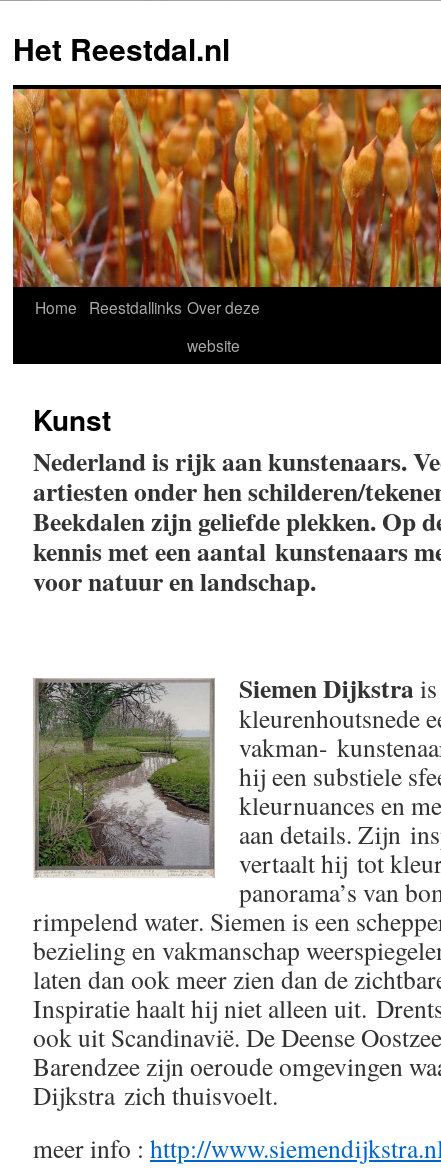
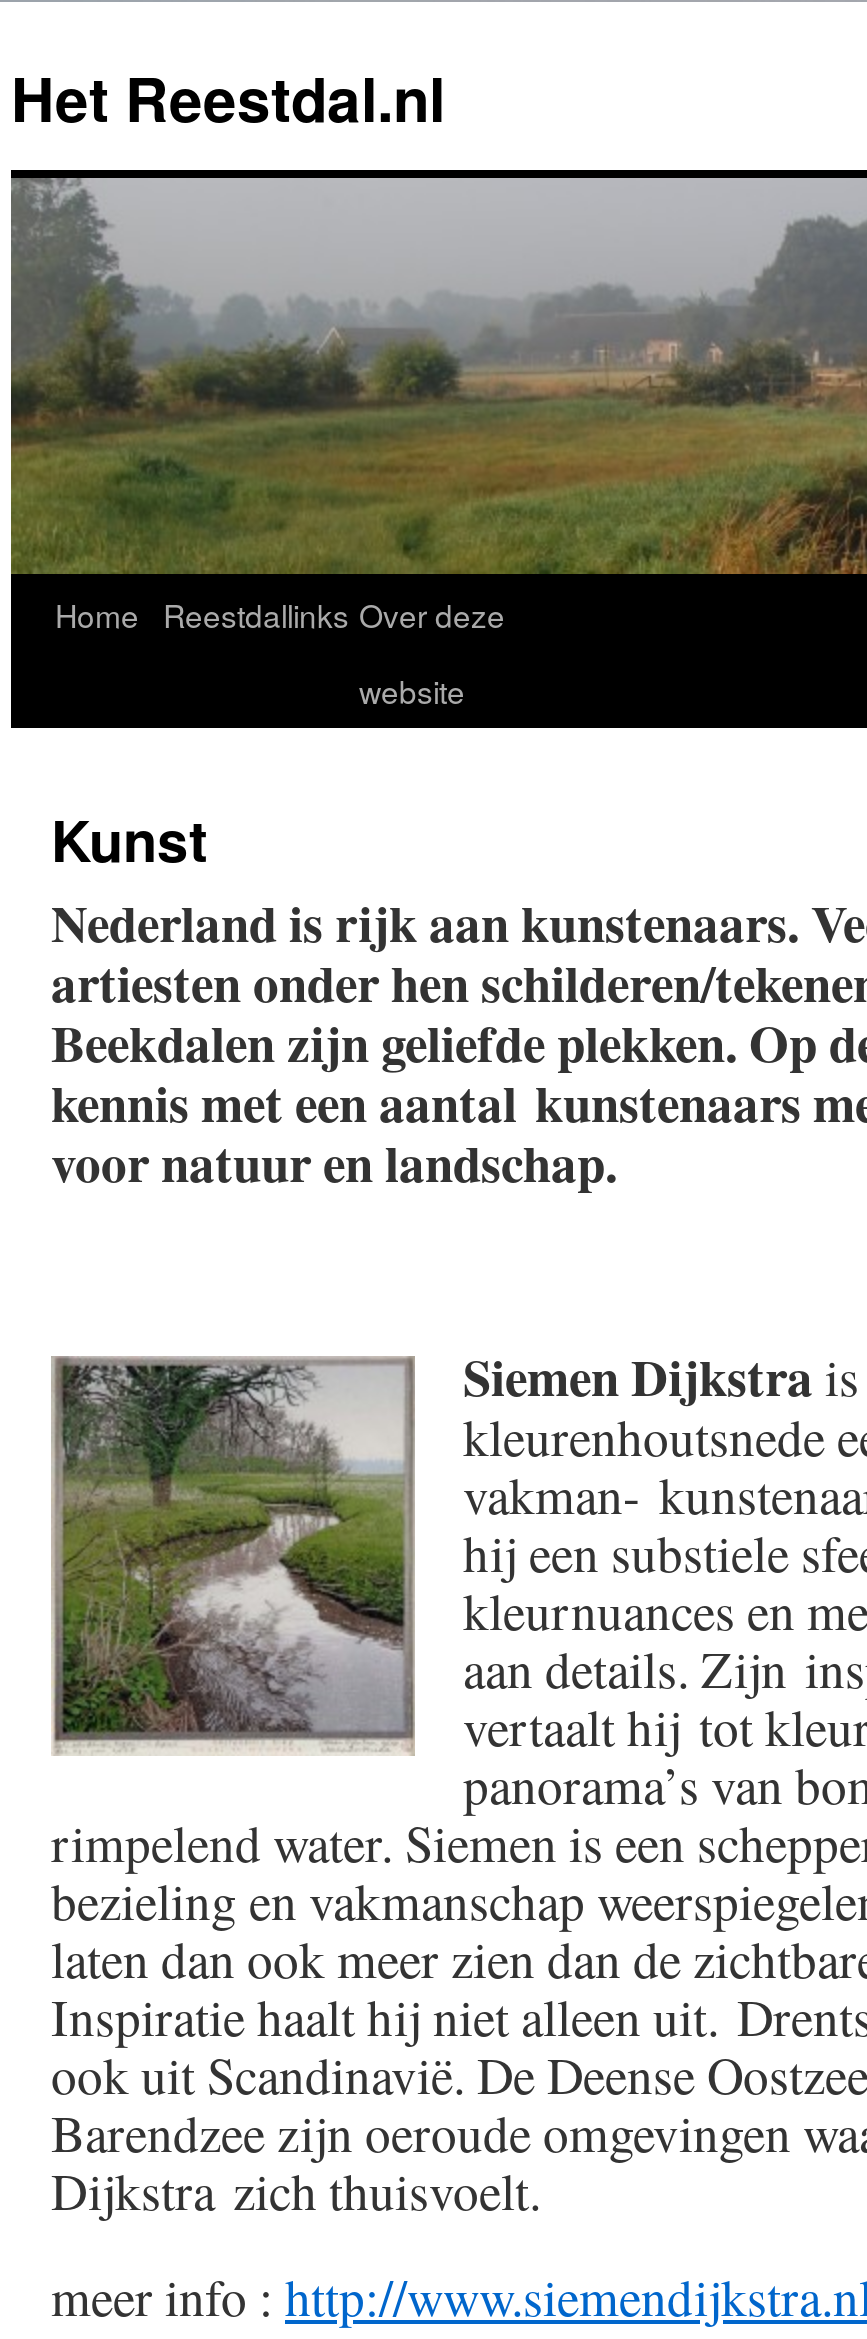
[12,88,438,287] [image] -> [9,176,861,574] [image]

